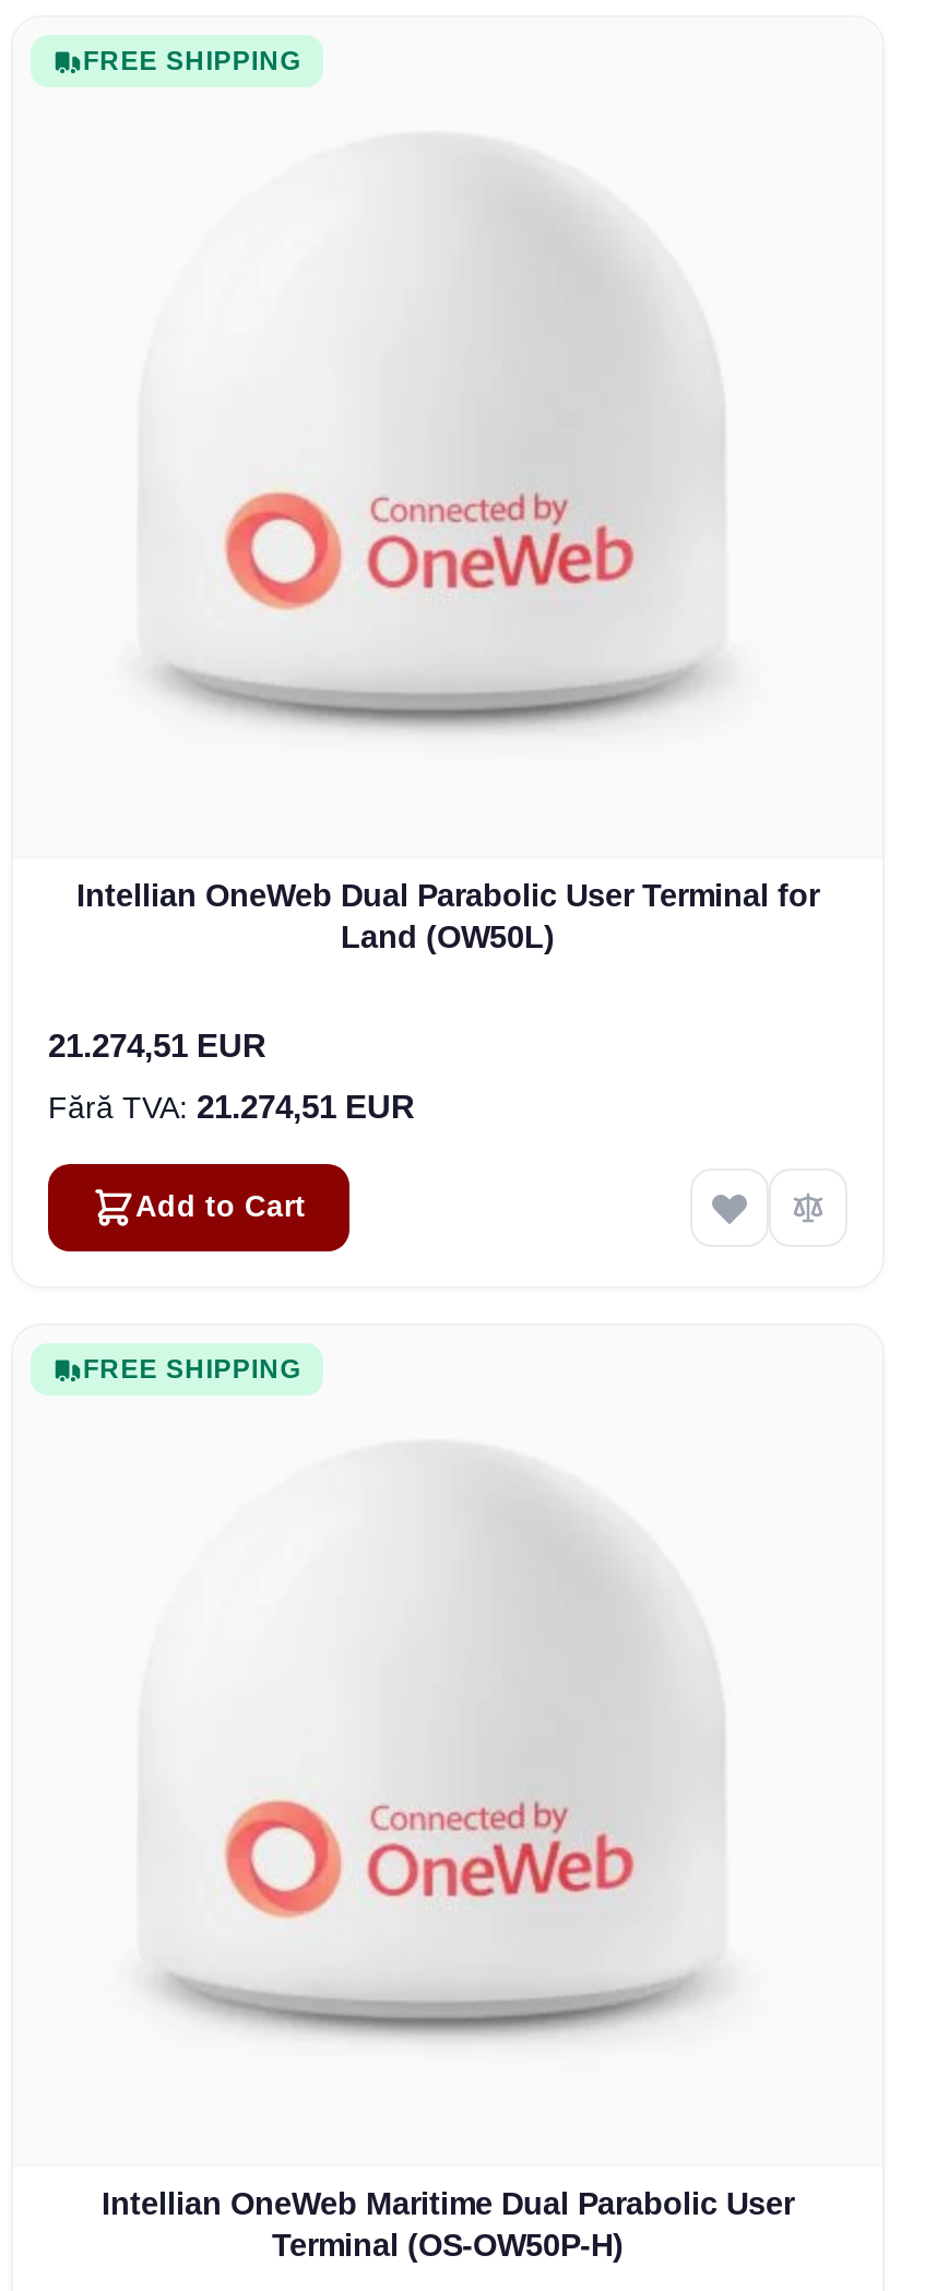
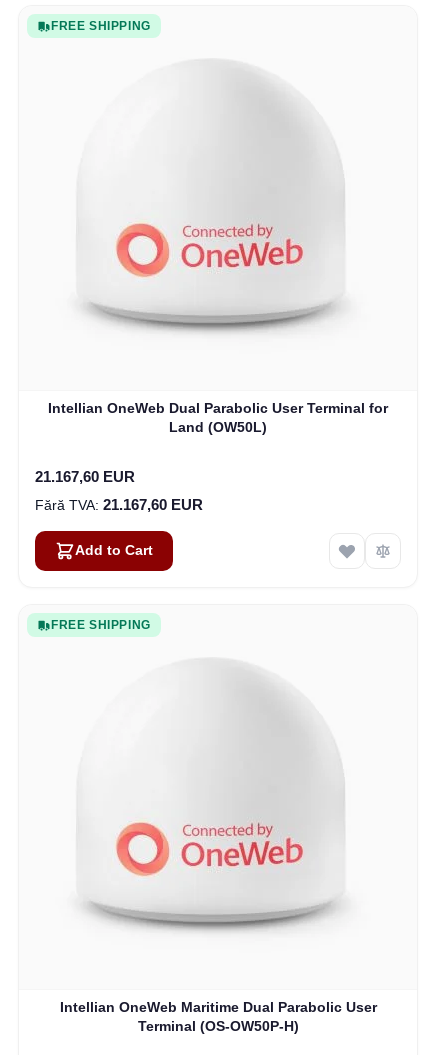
[48,1026,266,1063] 21.274,51 EUR -> [35,468,135,485] 21.167,60 EUR
[197,1087,415,1124] 21.274,51 EUR -> [103,496,203,513] 21.167,60 EUR

